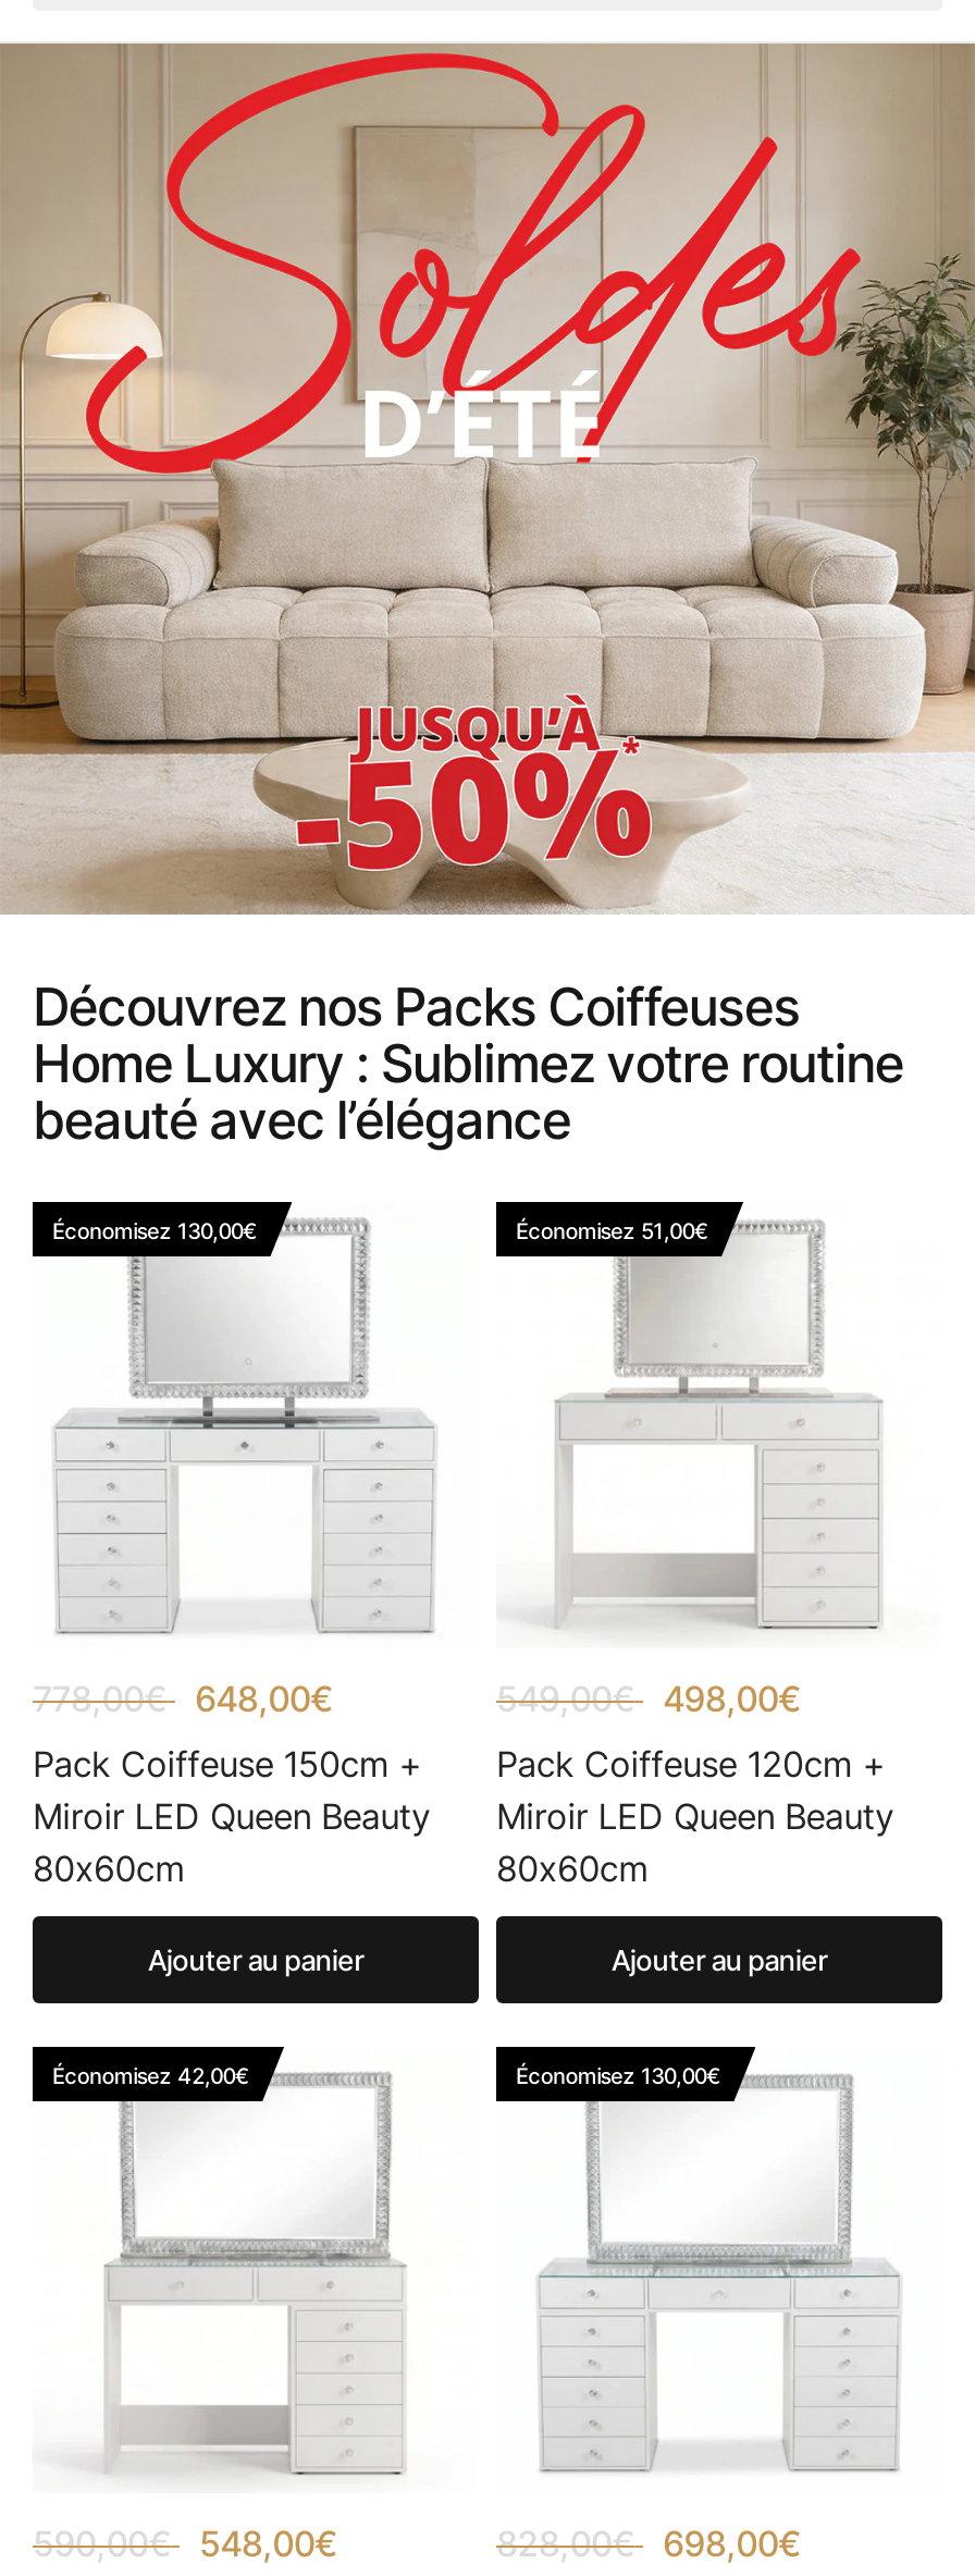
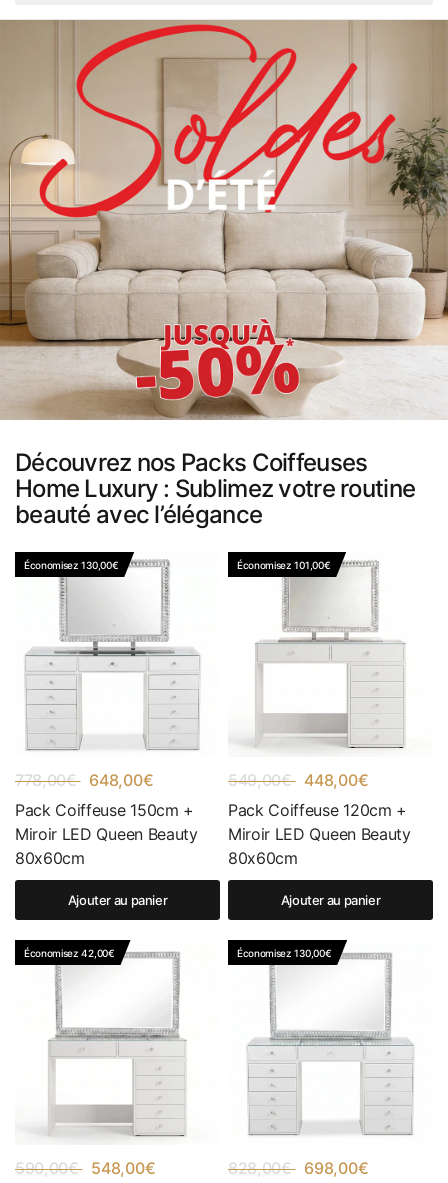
[516,1216,709,1242] Économisez 51,00€ -> [237,558,330,570] Économisez 101,00€
[496,1677,801,1720] 549,00€ 498,00€ -> [228,770,368,790] 549,00€ 448,00€

